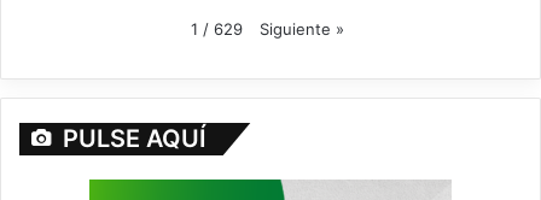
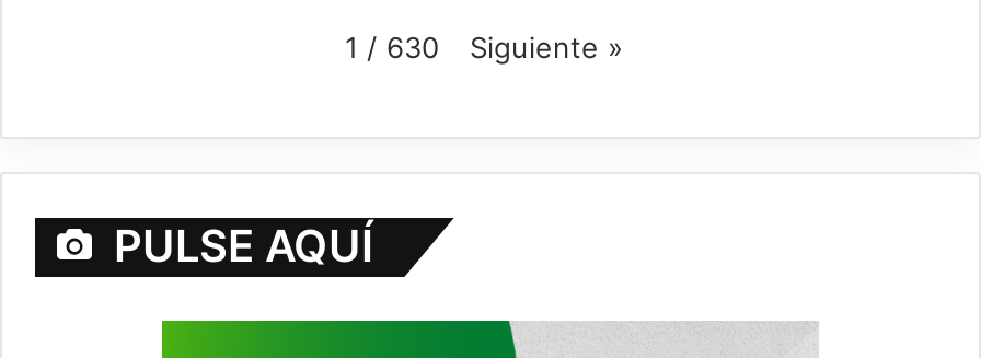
[190,19,344,39] 1 / 629 Siguiente » -> [345,29,623,65] 1 / 630 Siguiente »

